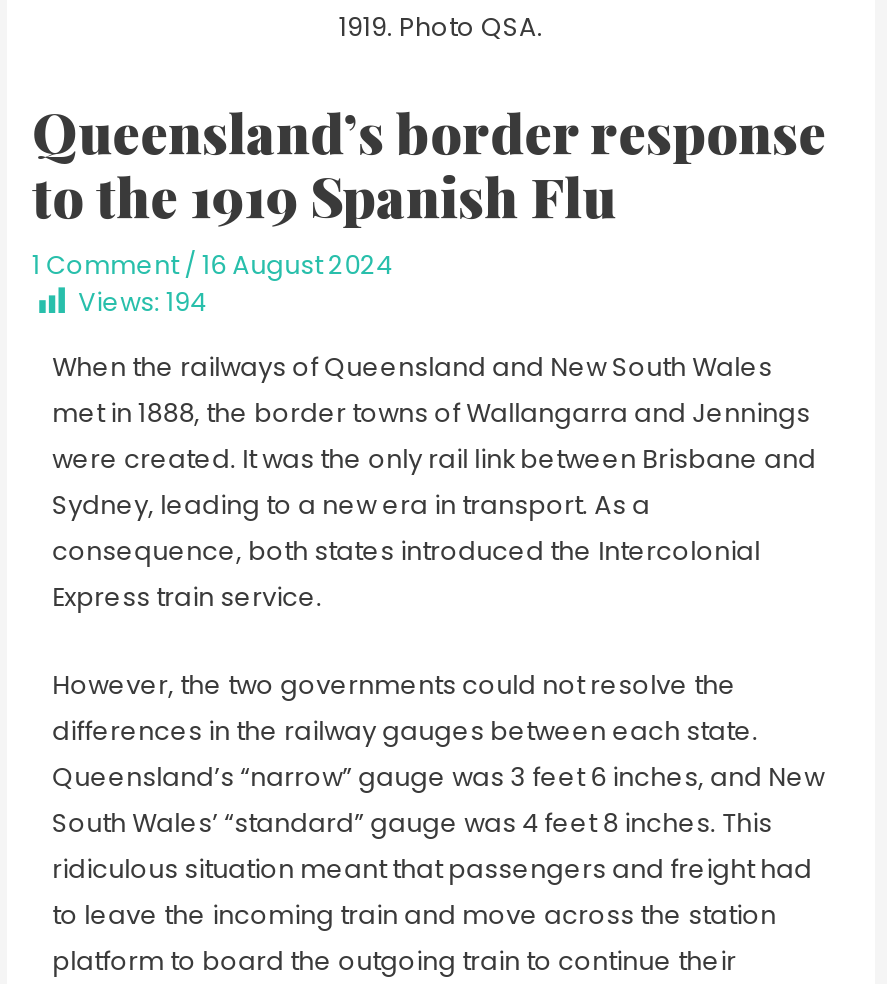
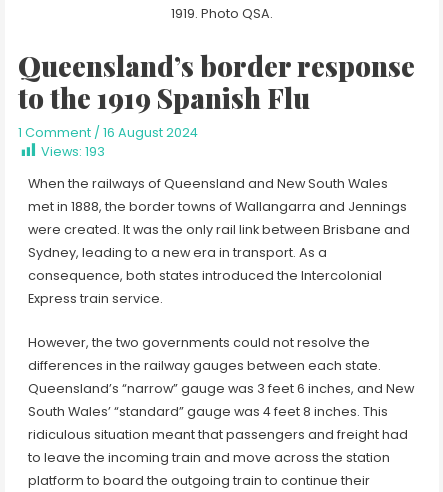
[78,285,206,319] Views: 194 -> [41,143,105,160] Views: 193

